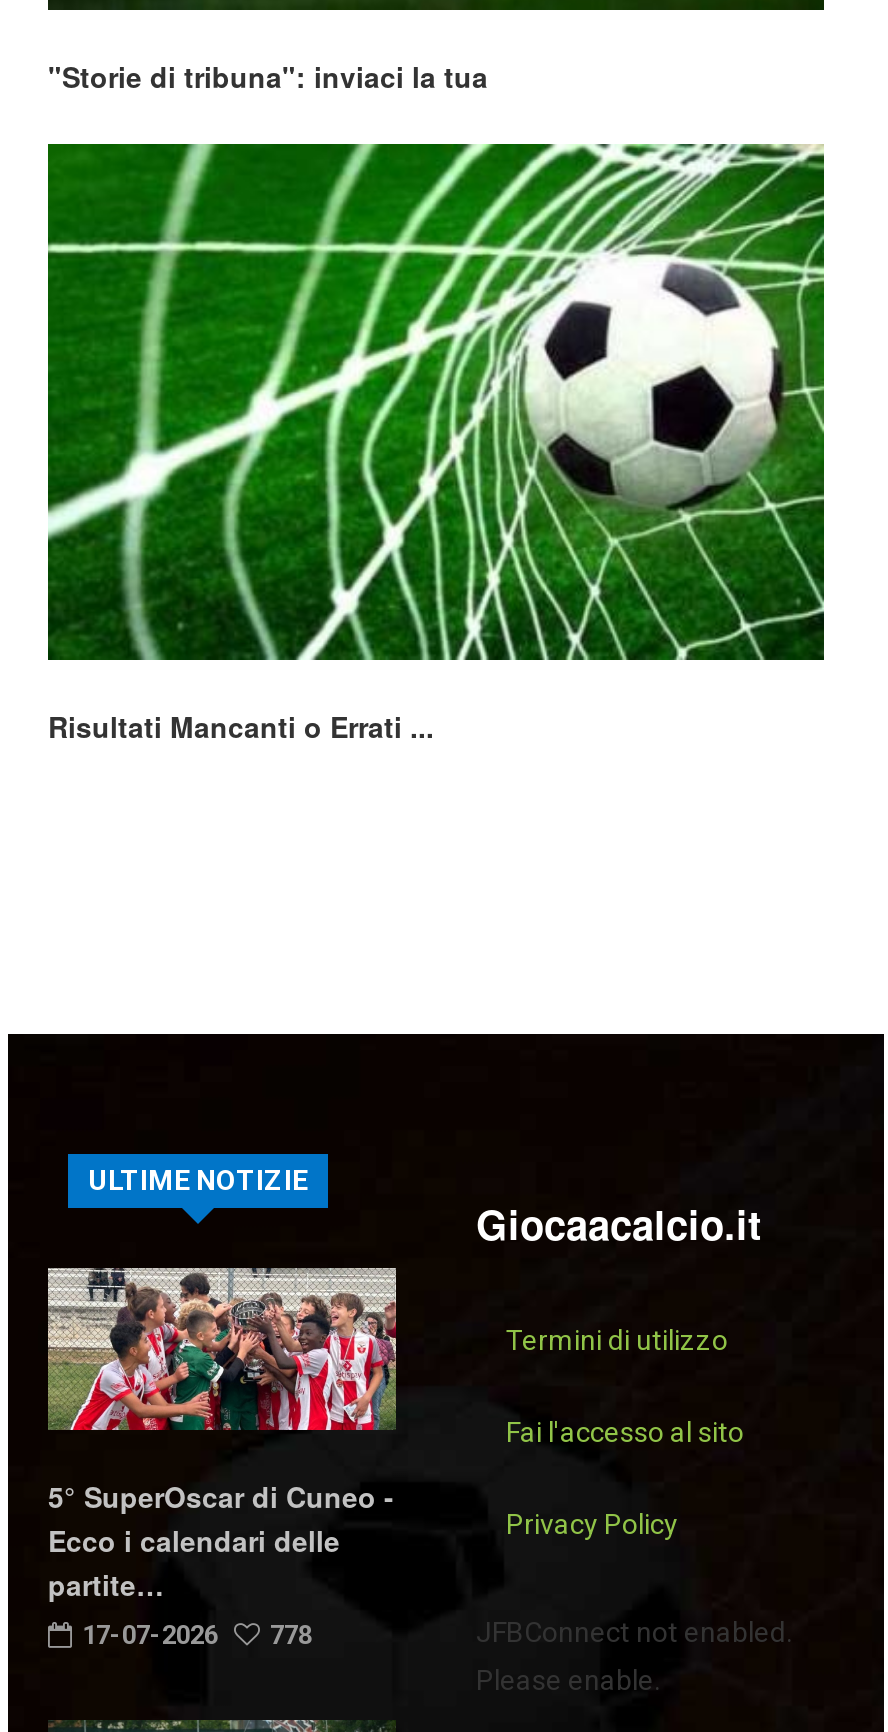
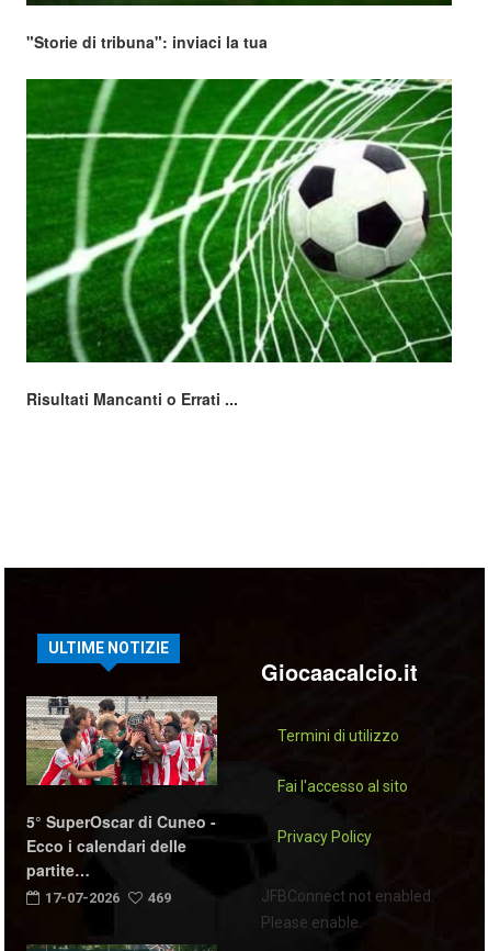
[82,1619,312,1649] 17-07-2026 778 -> [45,889,171,906] 17-07-2026 469

